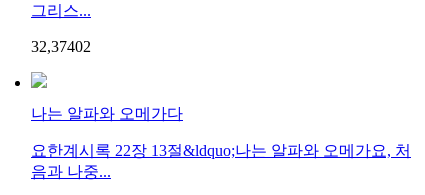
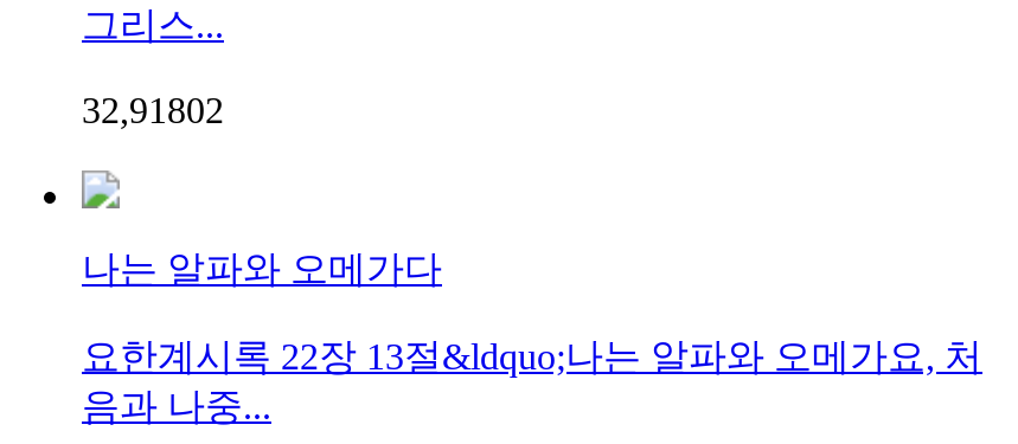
[31,38,91,55] 32,37402 -> [82,91,224,131] 32,91802

